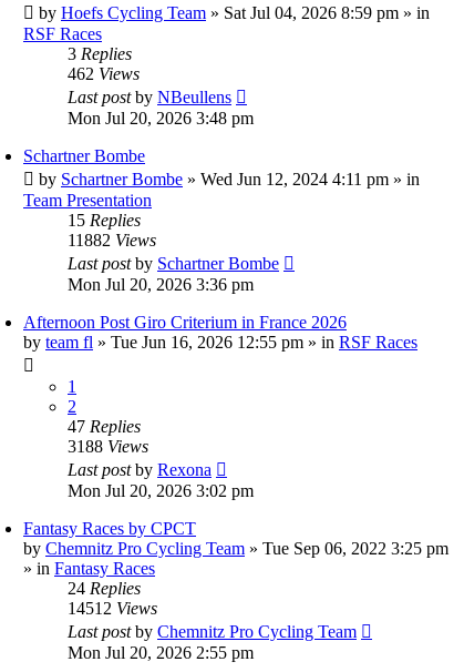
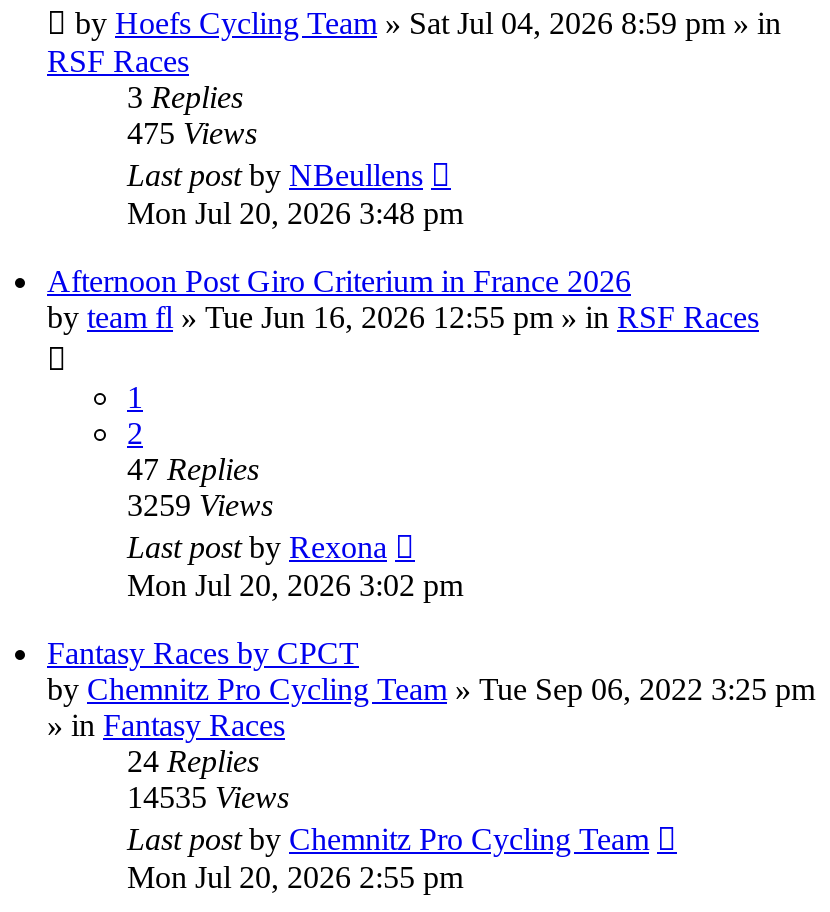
[68,64,140,83] 462 Views -> [127,116,257,150] 475 Views
[23,146,420,294] Schartner Bombe | by Schartner Bombe» Wed Jun 12, 2024 4:11 pm » in | Team Presentation | 15 Replies | 11882 Views | Last post by Schartner Bombe | Mon Jul 20, 2026 3:36 pm -> none
[68,437,148,456] 3188 Views -> [127,488,273,522] 3259 Views
[68,599,157,618] 14512 Views -> [127,780,289,814] 14535 Views

